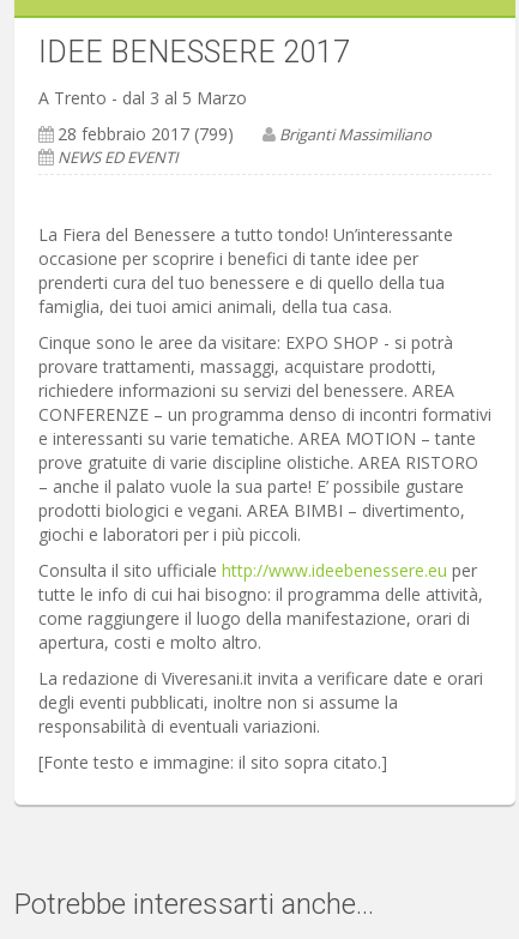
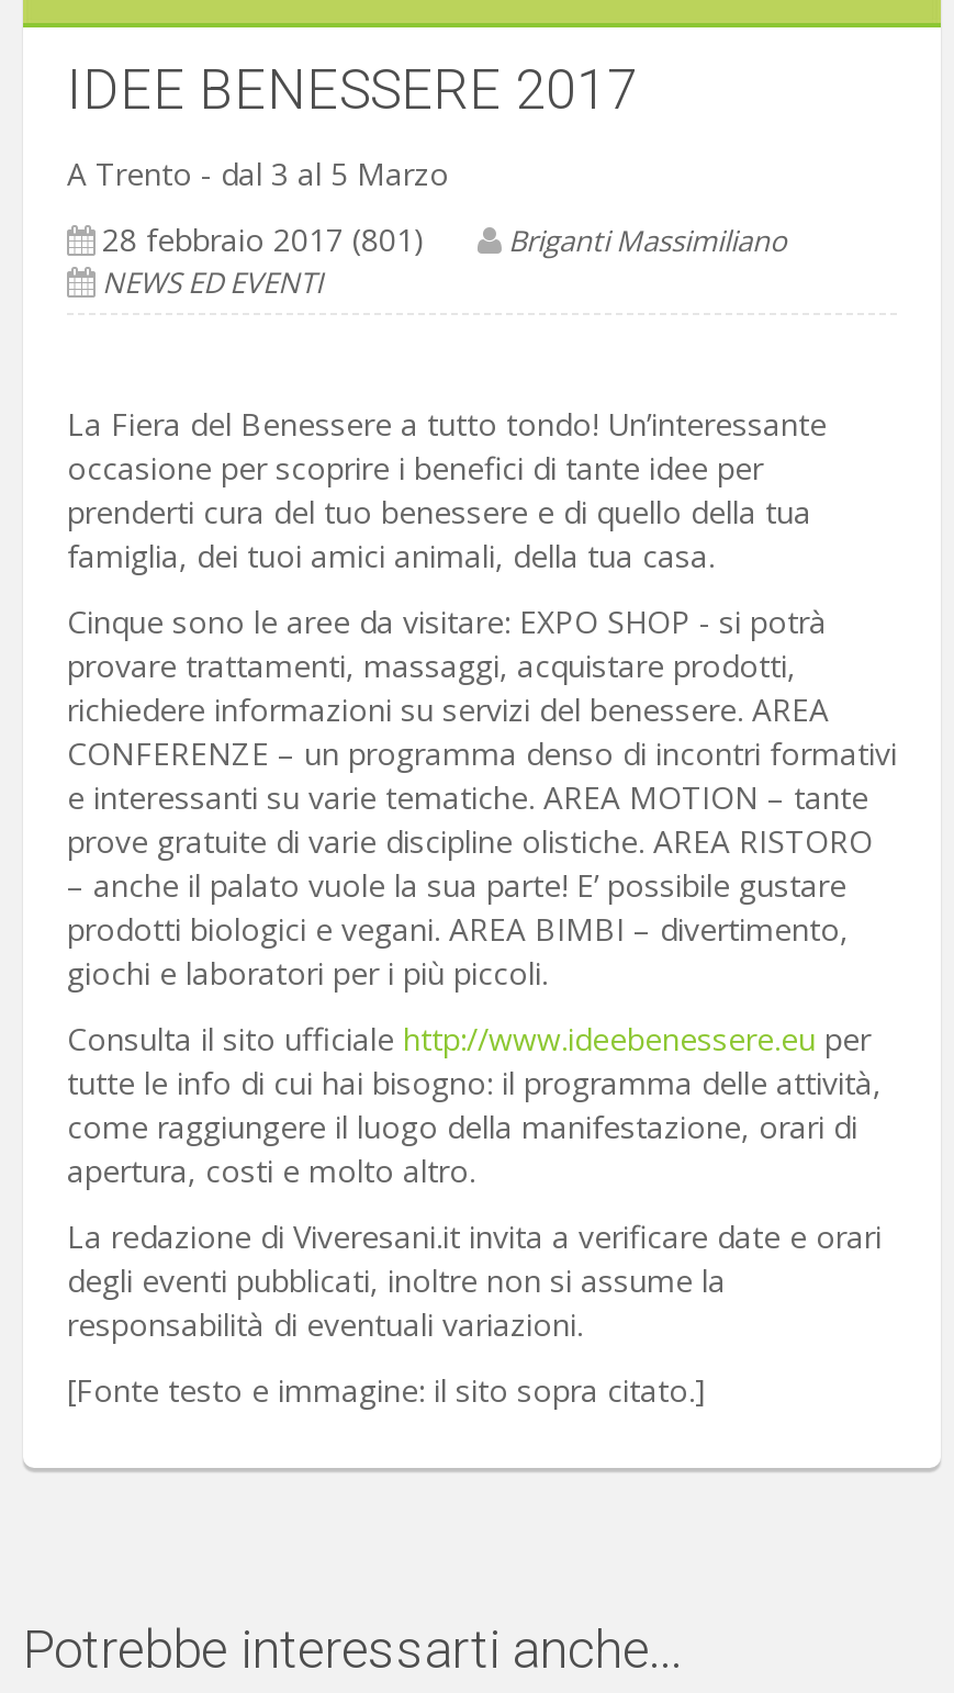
[58,123,234,146] 28 febbraio 2017 (799) -> [102,220,425,261] 28 febbraio 2017 (801)

